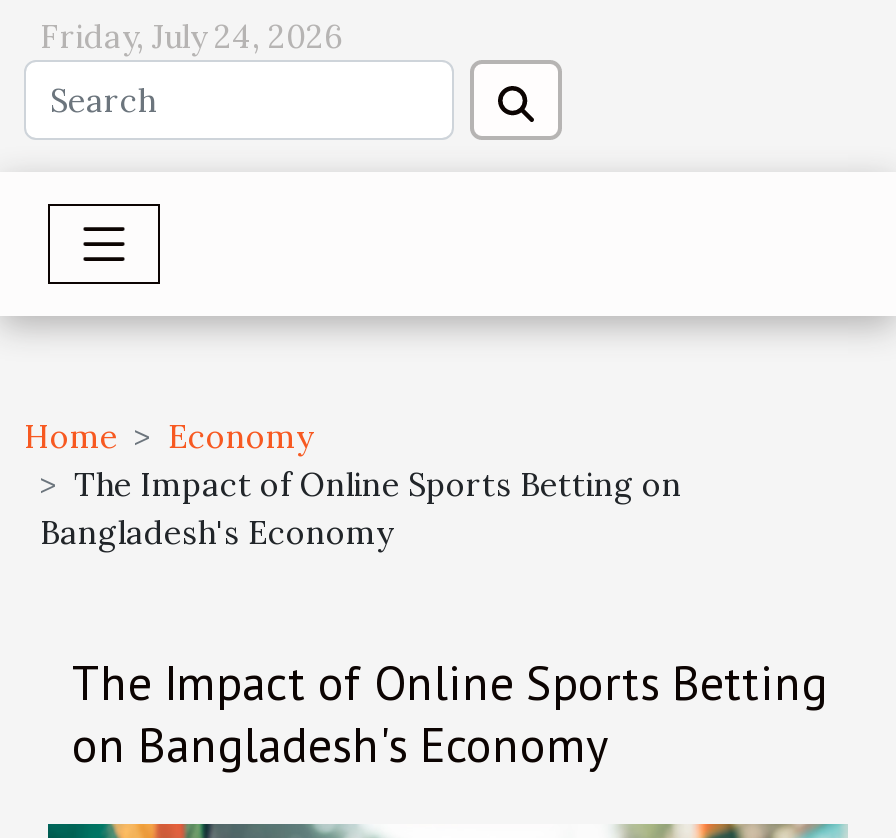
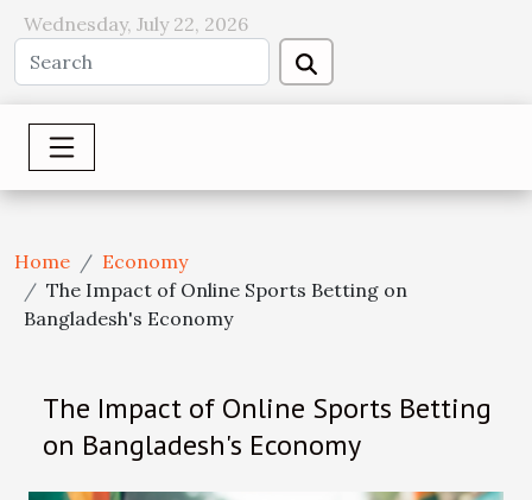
[40,16,342,56] Friday, July 24, 2026 -> [24,12,248,36] Wednesday, July 22, 2026

